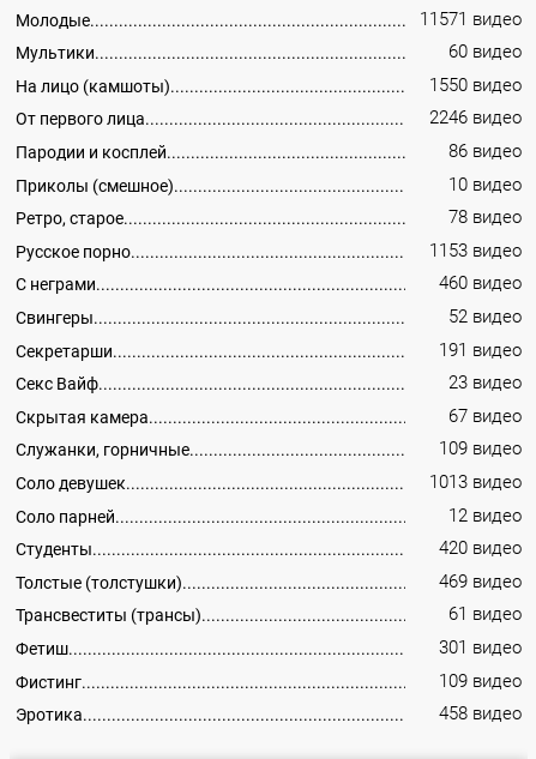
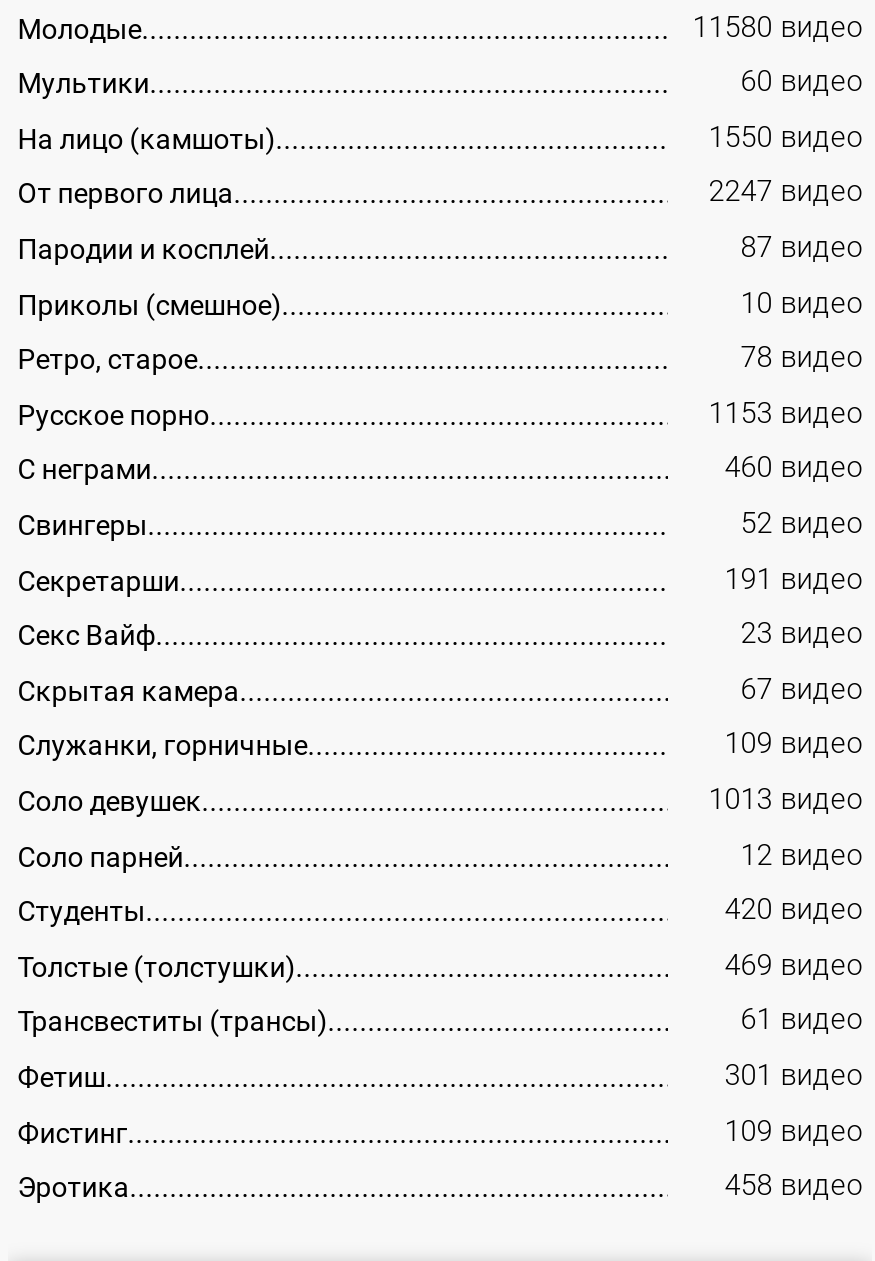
[420,9,522,29] 11571 видео -> [693,10,863,44] 11580 видео
[430,108,522,129] 2246 видео -> [709,176,863,210] 2247 видео
[449,141,522,162] 86 видео -> [741,231,863,265] 87 видео

